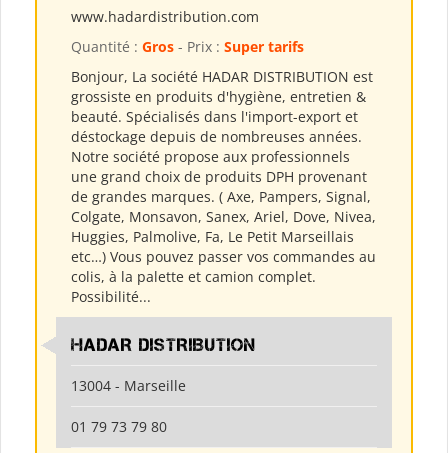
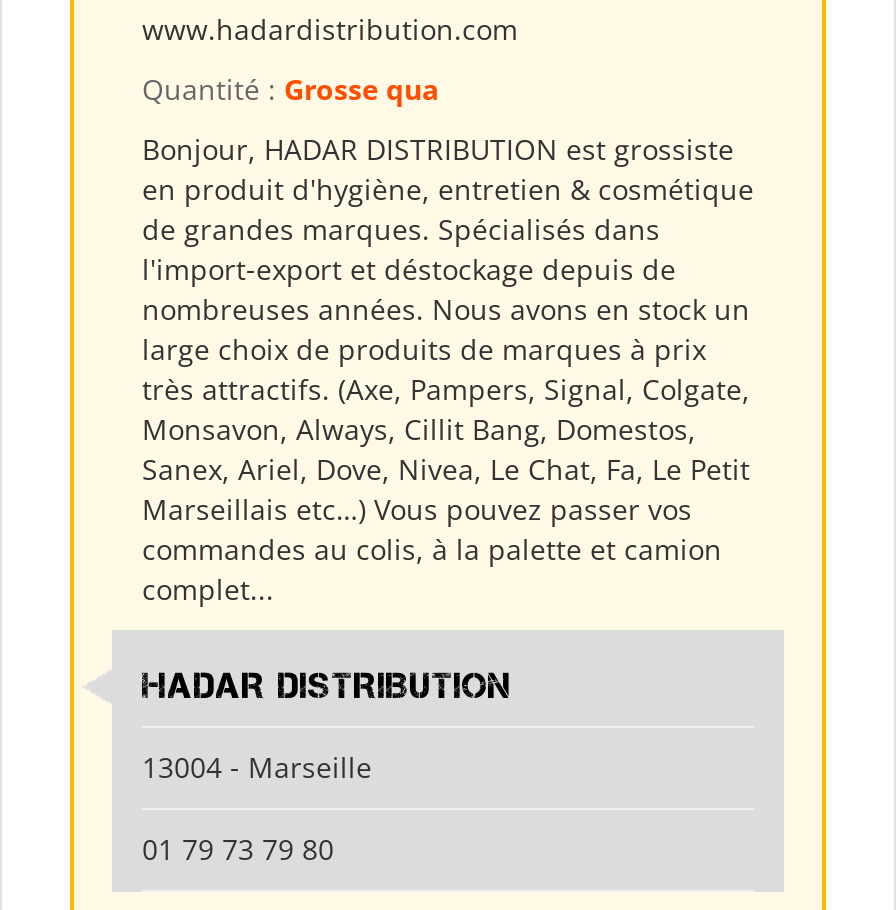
[71,37,304,56] Quantité : Gros - Prix : Super tarifs -> [142,71,438,109] Quantité : Grosse qua
[71,67,376,306] Bonjour, La société HADAR DISTRIBUTION est | grossiste en produits d'hygiène, entretien & | beauté. Spécialisés dans l'import-export et | déstockage depuis de nombreuses années. | Notre société propose aux professionnels | une grand choix de produits DPH provenant | de grandes marques. ( Axe, Pampers, Signal, | Colgate, Monsavon, Sanex, Ariel, Dove, Nivea, | Huggies, Palmolive, Fa, Le Petit Marseillais | etc…) Vous pouvez passer vos commandes au | colis, à la palette et camion complet. | Possibilité... -> [142,131,754,609] Bonjour, HADAR DISTRIBUTION est grossiste | en produit d'hygiène, entretien & cosmétique | de grandes marques. Spécialisés dans | l'import-export et déstockage depuis de | nombreuses années. Nous avons en stock un | large choix de produits de marques à prix | très attractifs. (Axe, Pampers, Signal, Colgate, | Monsavon, Always, Cillit Bang, Domestos, | Sanex, Ariel, Dove, Nivea, Le Chat, Fa, Le Petit | Marseillais etc…) Vous pouvez passer vos | commandes au colis, à la palette et camion | complet...

